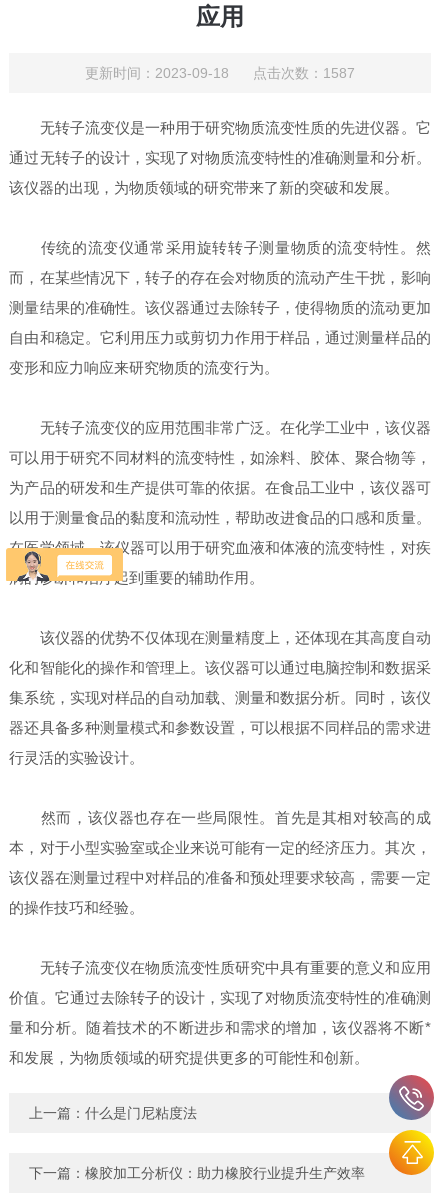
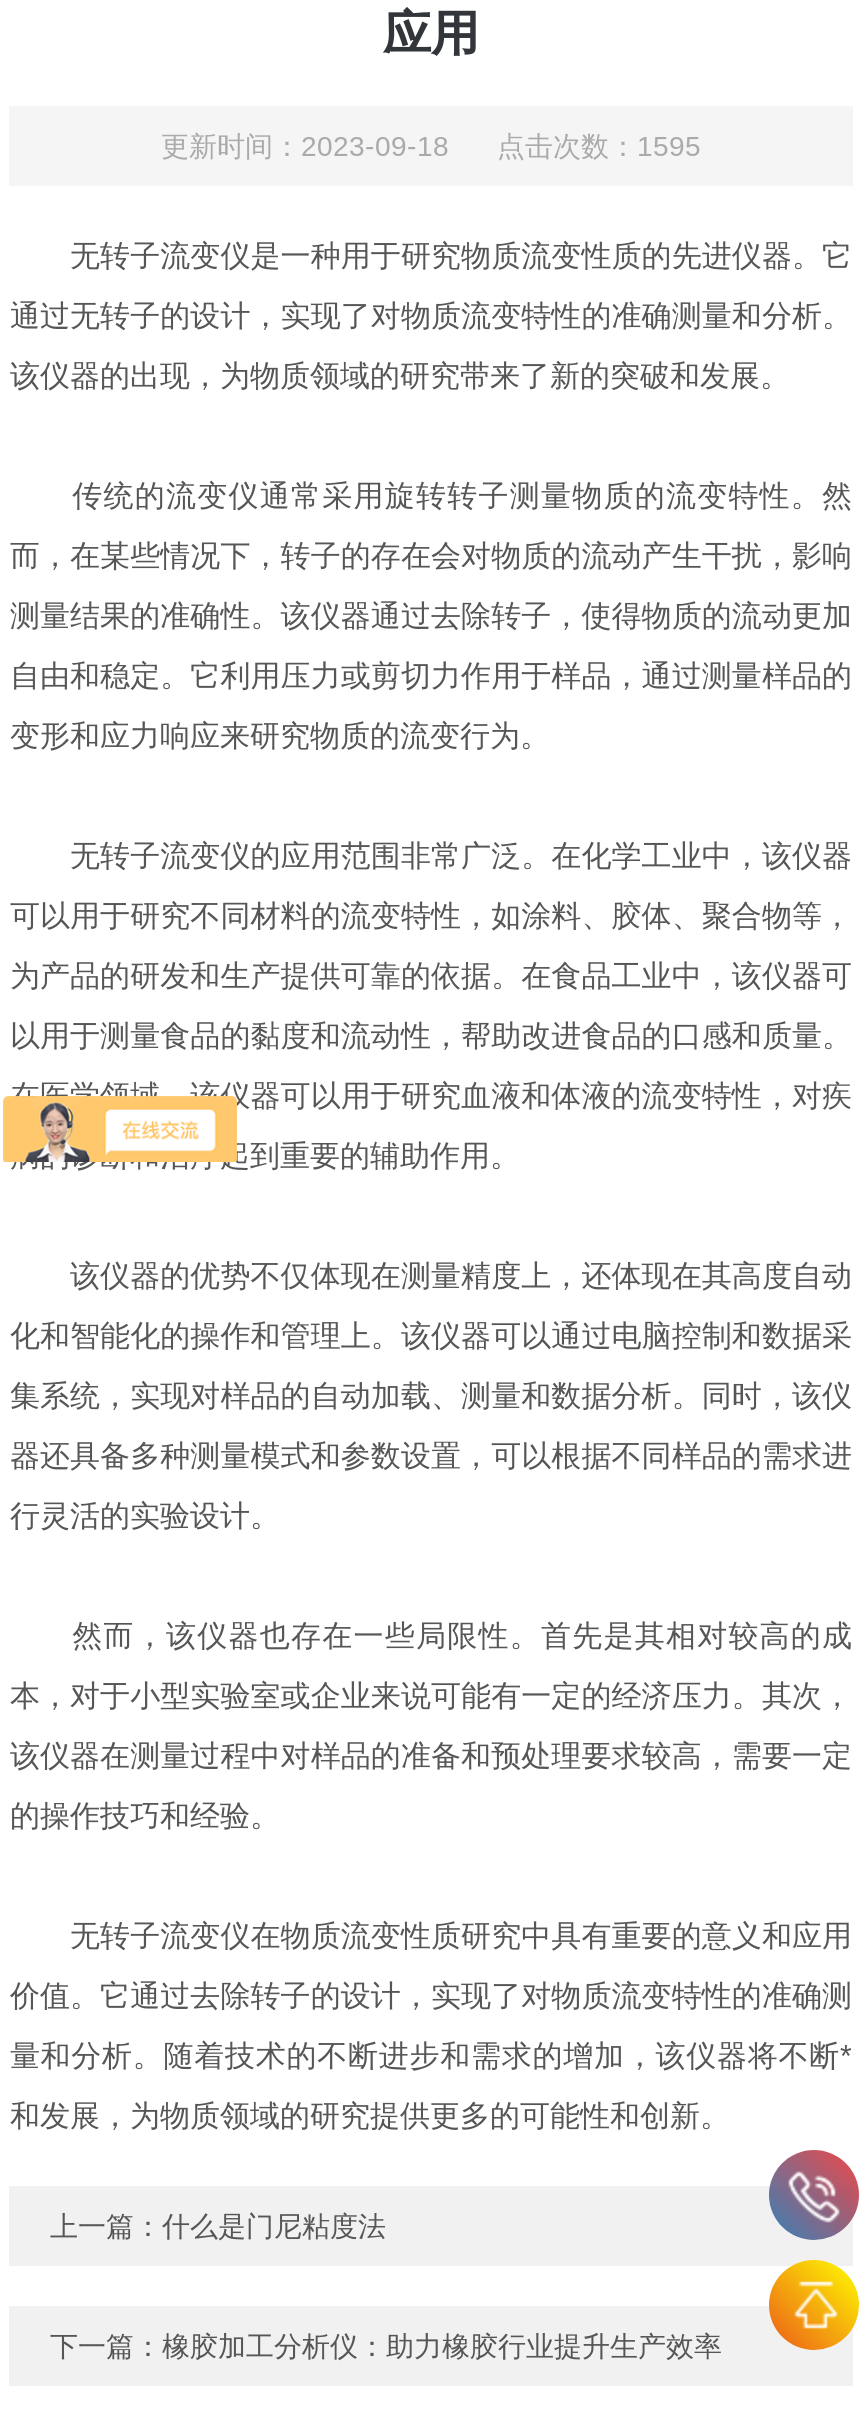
[85,65,355,81] 更新时间：2023-09-18 点击次数：1587 -> [161,130,701,162] 更新时间：2023-09-18 点击次数：1595

